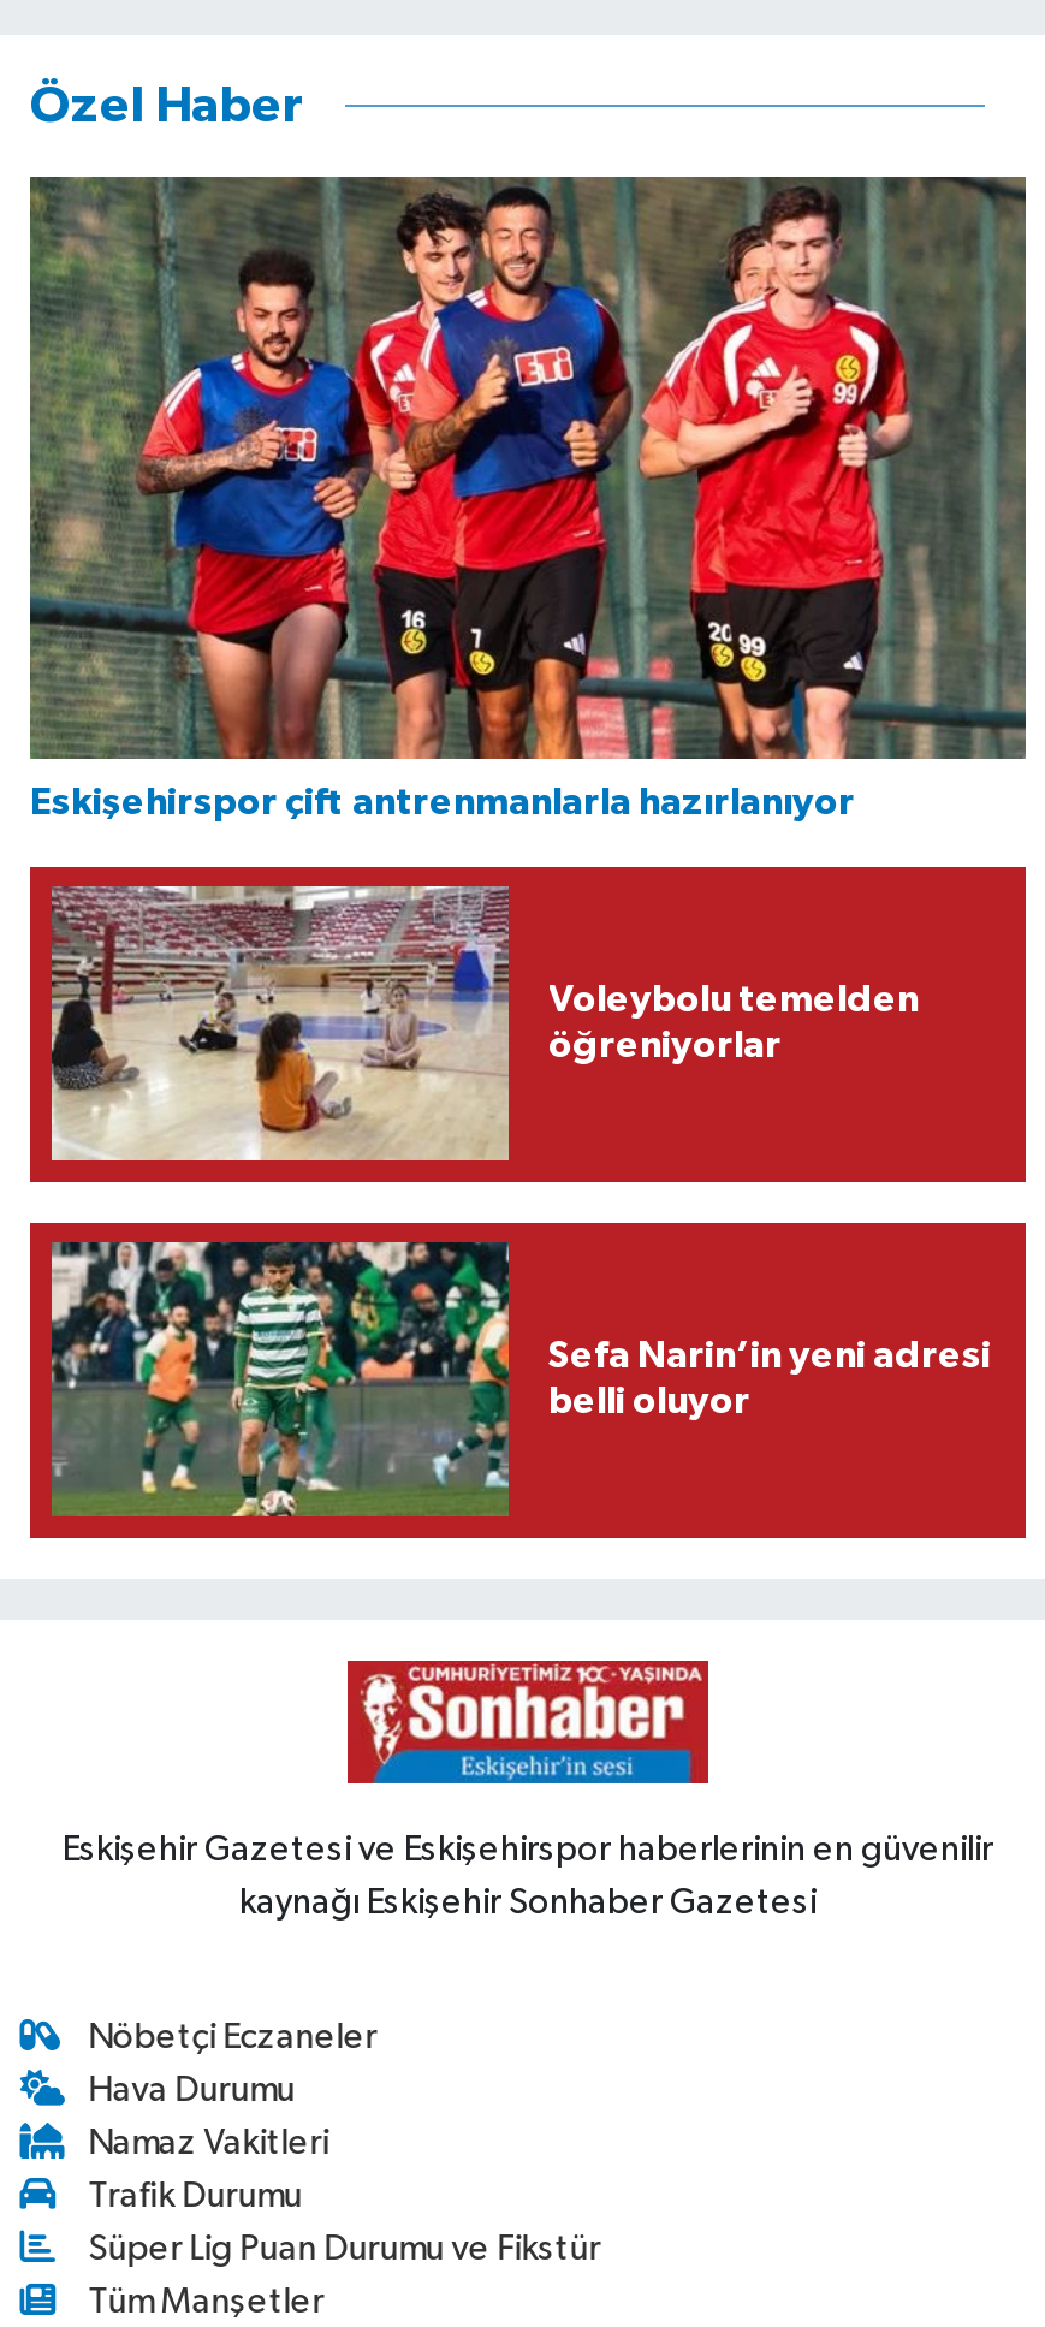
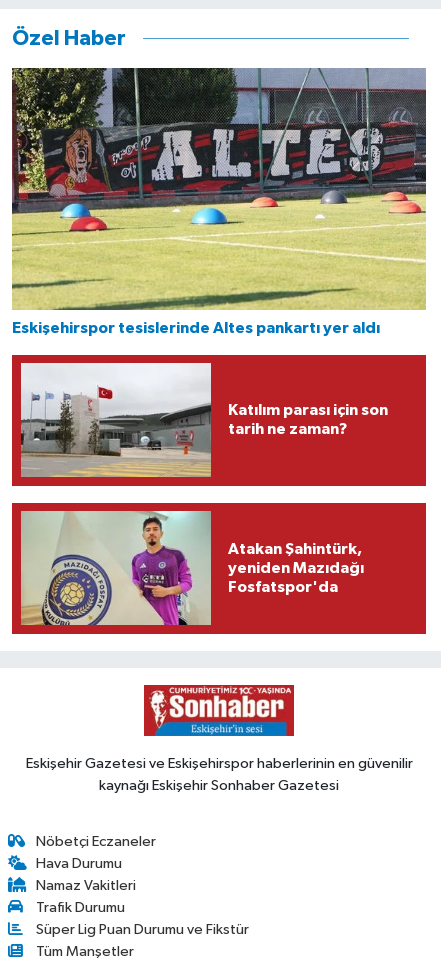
[28,174,1028,821] [image] | Eskişehirspor çift antrenmanlarla hazırlanıyor -> [11,67,427,336] [image] | Eskişehirspor tesislerinde Altes pankartı yer aldı
[49,886,919,1160] [image] | Voleybolu temelden | öğreniyorlar -> [20,362,387,477] [image] | Katılım parası için son | tarih ne zaman?
[49,1240,991,1519] [image] | Sefa Narin’in yeni adresi | belli oluyor -> [20,510,363,626] [image] | Atakan Şahintürk, | yeniden Mazıdağı | Fosfatspor'da

